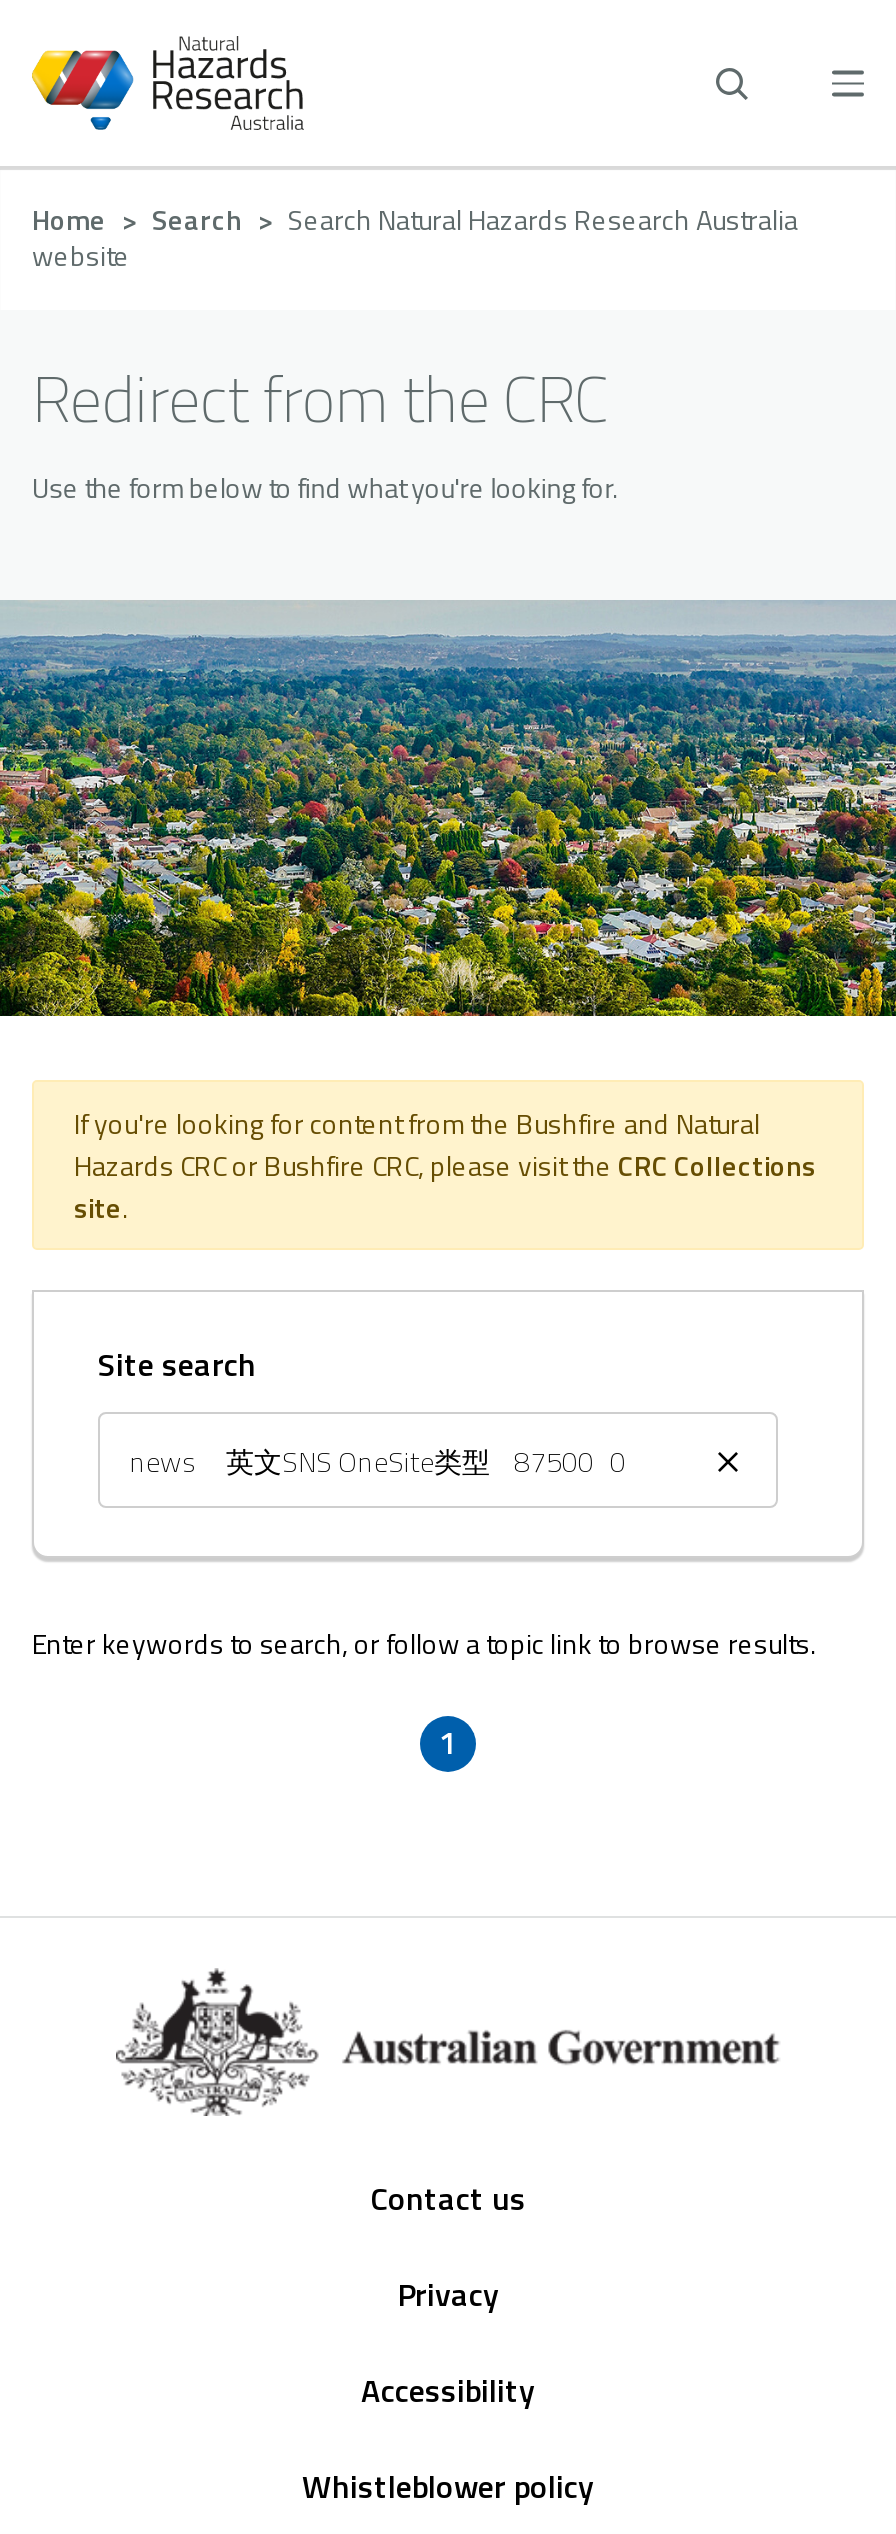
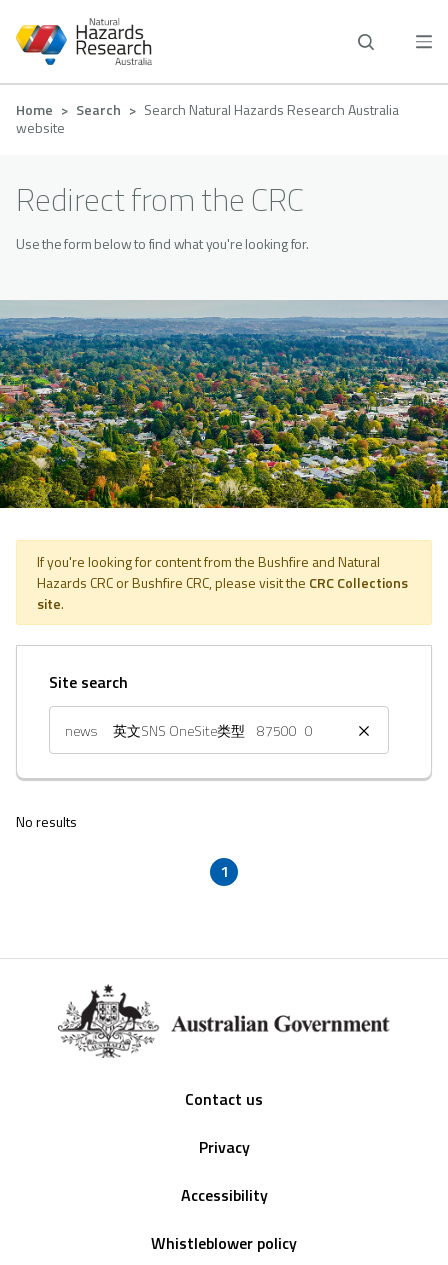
[32,1622,816,1664] Enter keywords to search, or follow a topic link to browse results. -> [16,811,77,832] No results

